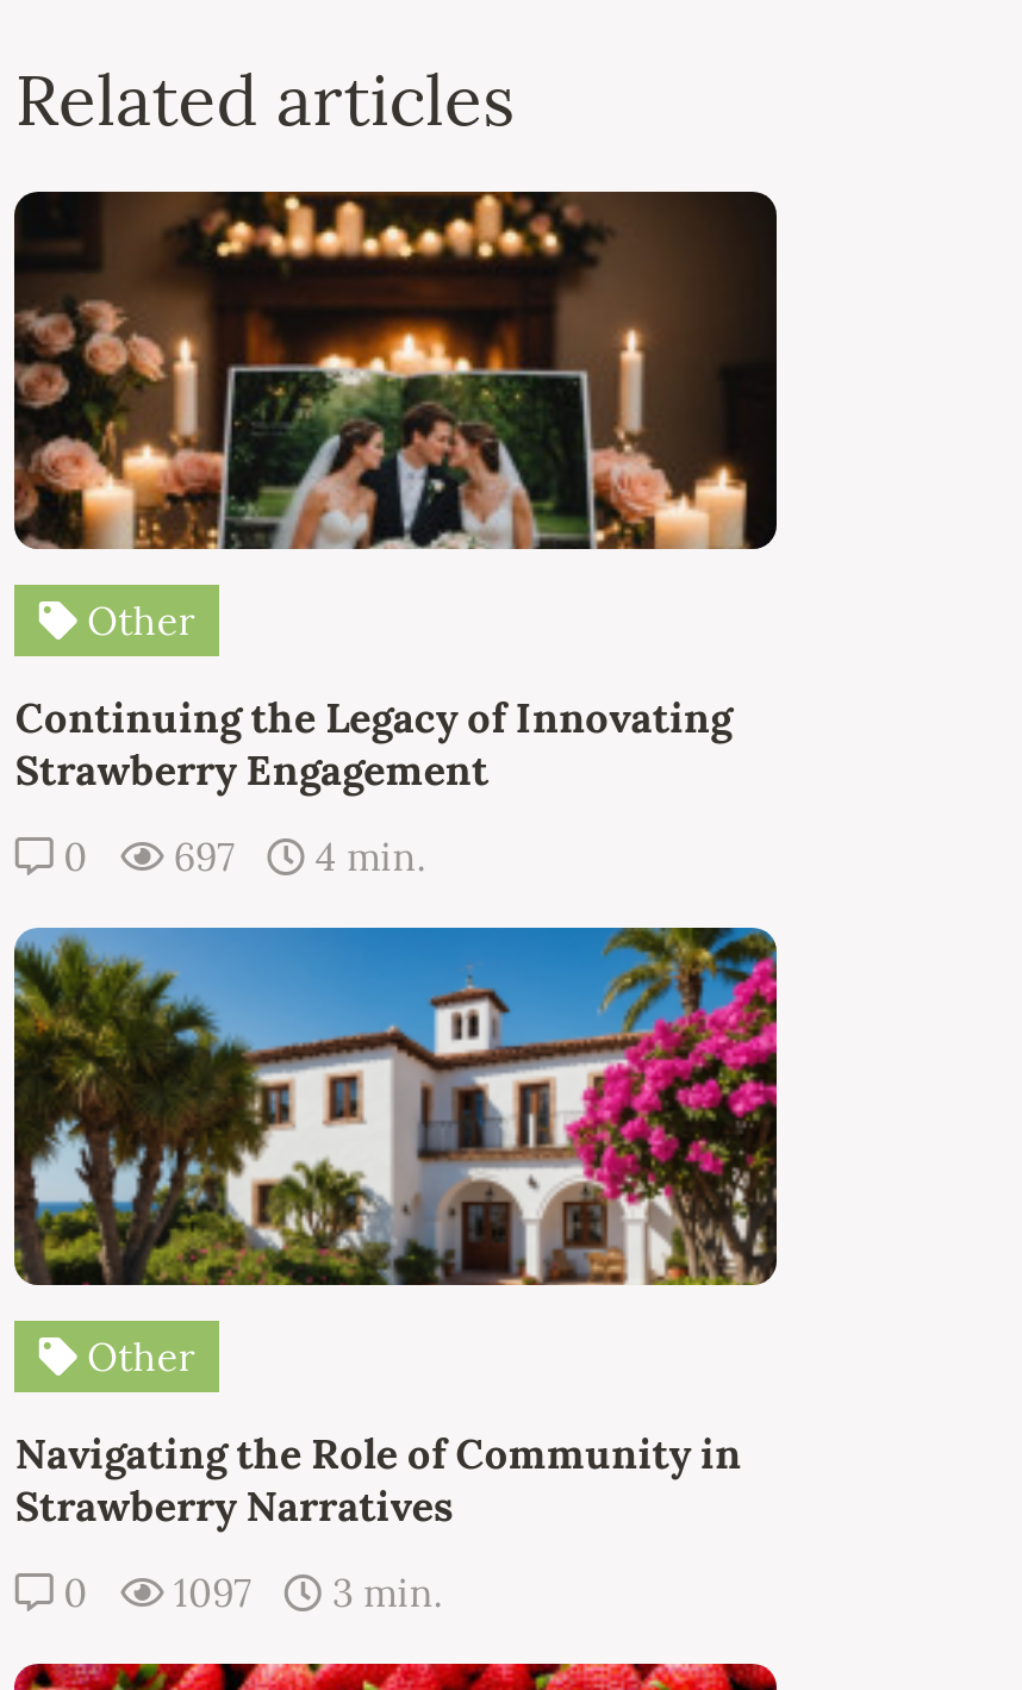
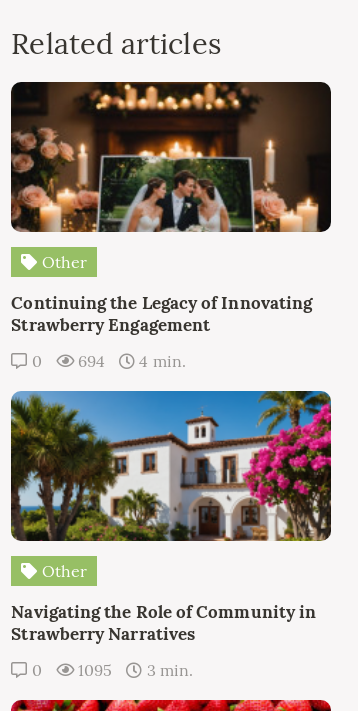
[54,832,426,880] 0 697 4 min. -> [27,351,186,371] 0 694 4 min.
[54,1568,443,1616] 0 1097 3 min. -> [27,660,193,680] 0 1095 3 min.

